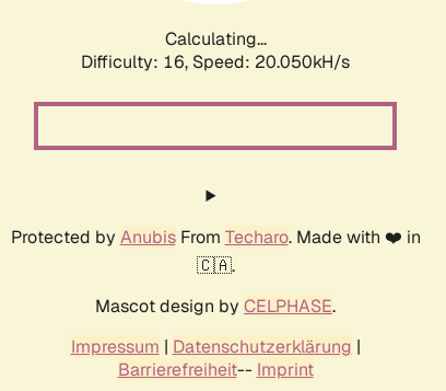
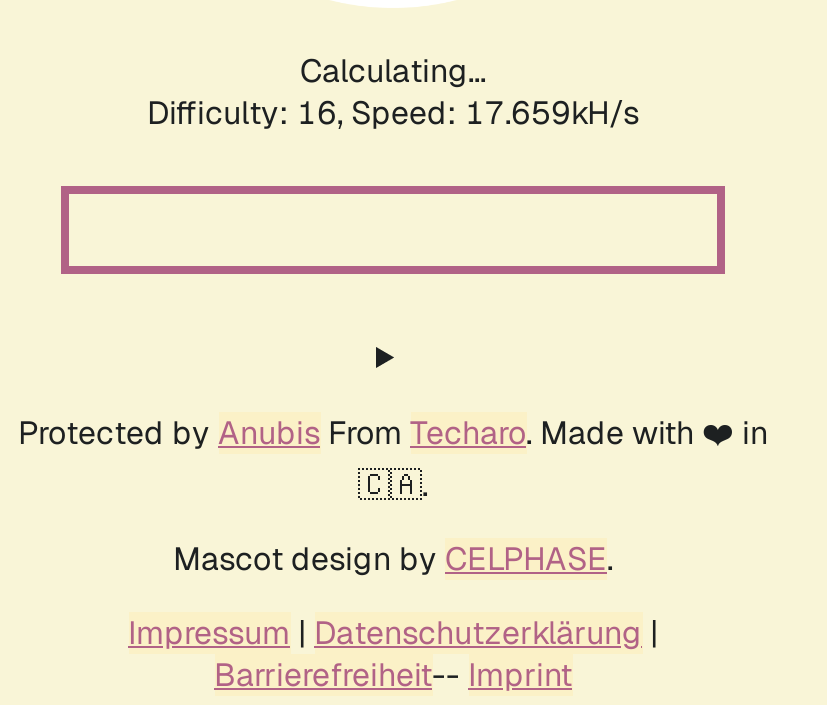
[81,50,350,73] Difficulty: 16, Speed: 20.050kH/s -> [147,92,639,134] Difficulty: 16, Speed: 17.659kH/s

